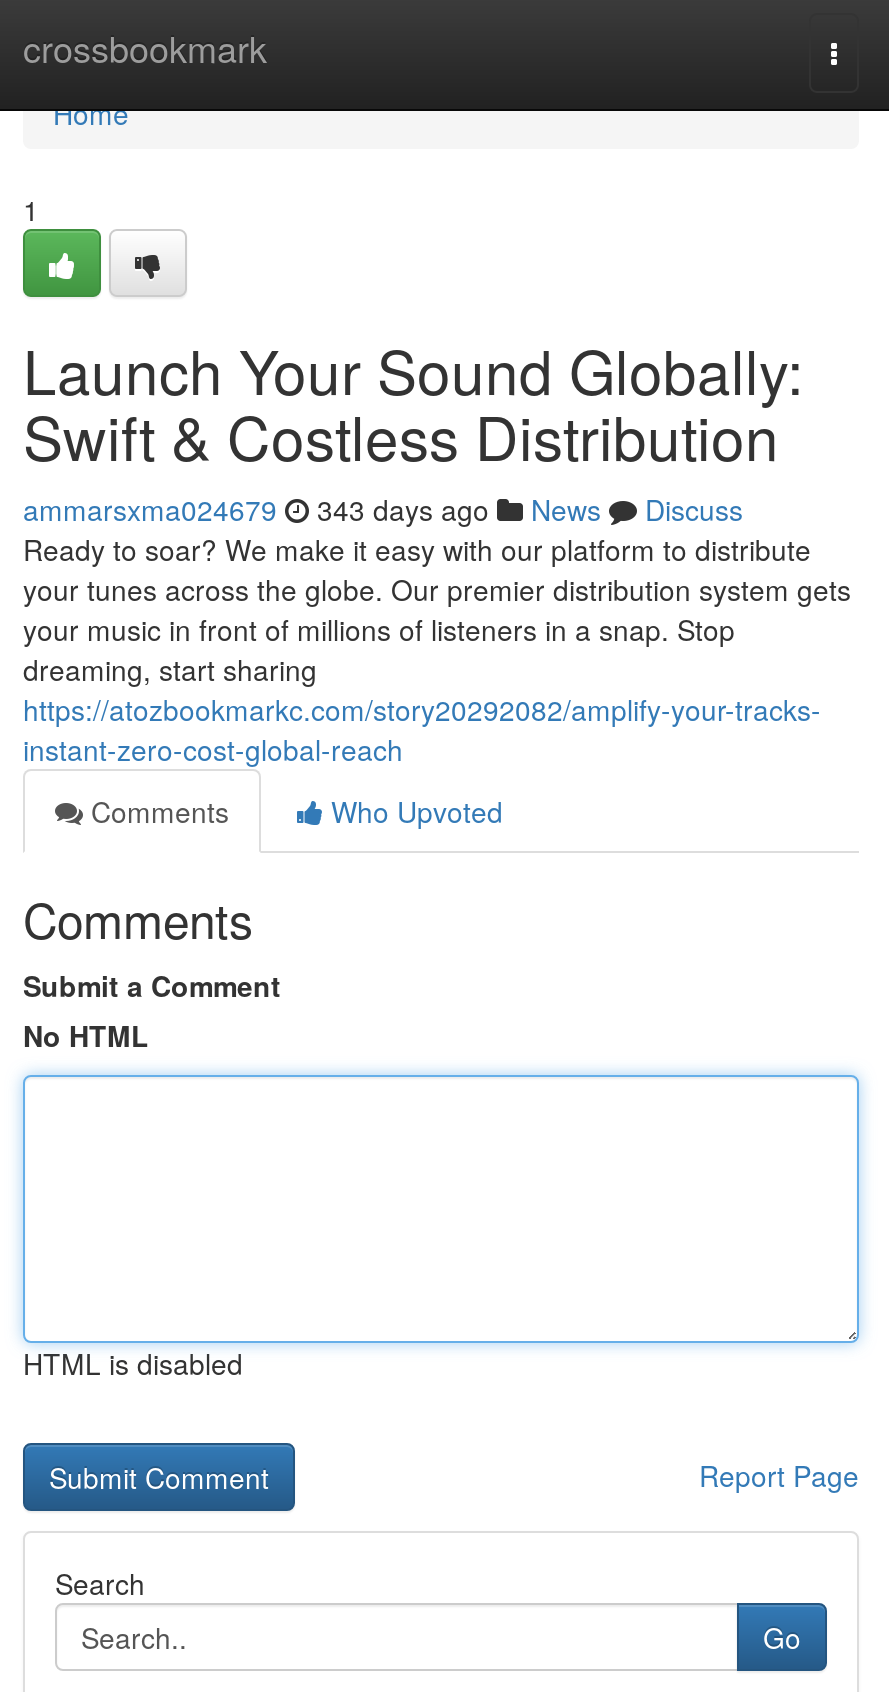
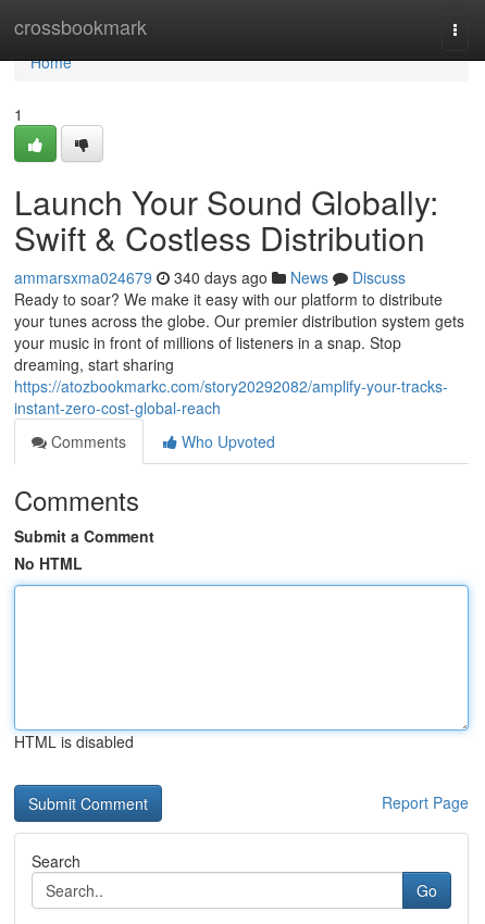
[23,489,743,529] ammarsxma024679 343 days ago News Discuss -> [14,266,406,288] ammarsxma024679 340 days ago News Discuss

